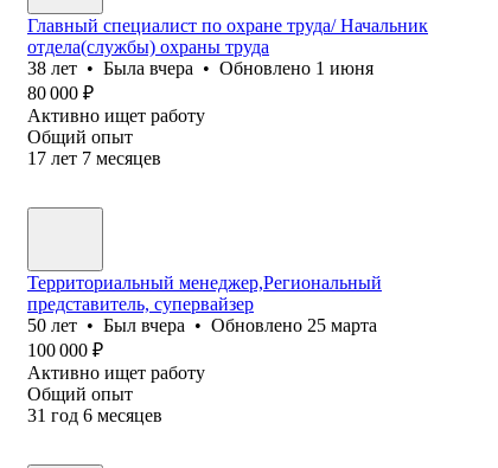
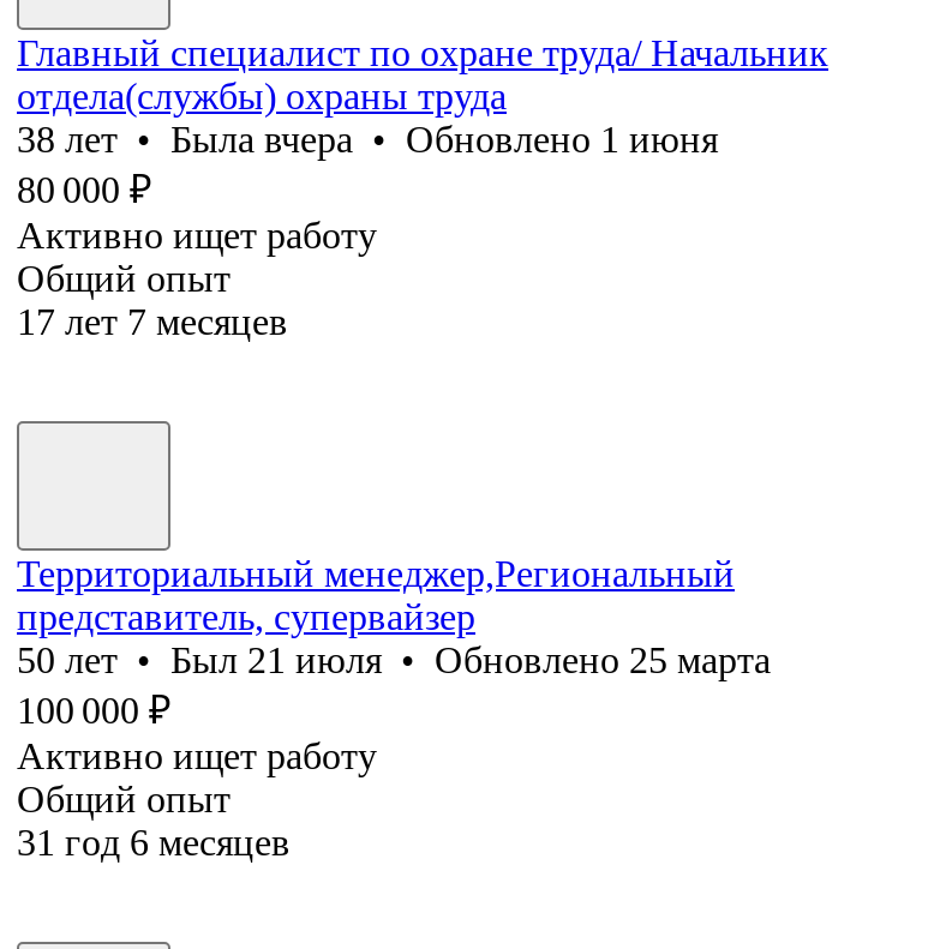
[27,315,377,335] 50 лет • Был вчера • Обновлено 25 марта -> [17,639,771,680] 50 лет • Был 21 июля • Обновлено 25 марта

